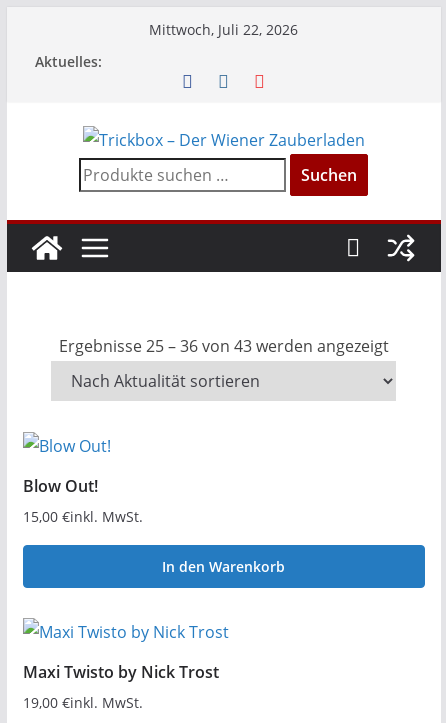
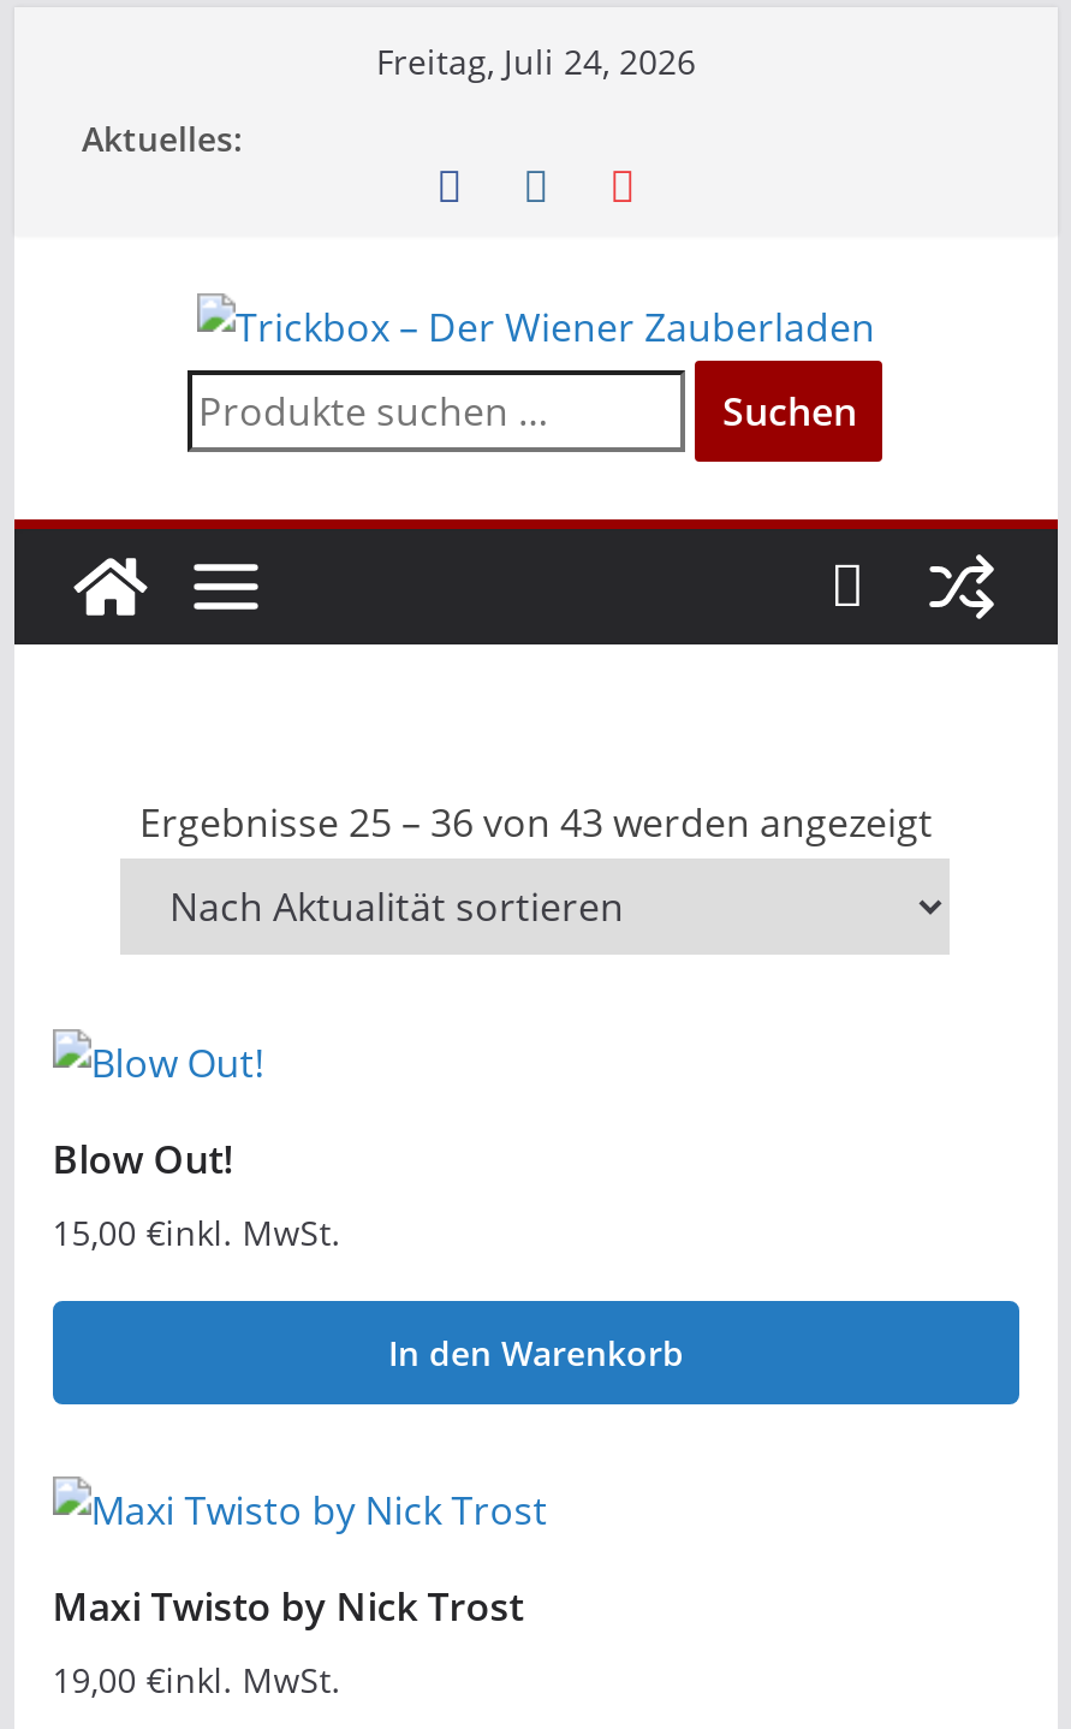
[149,20,298,39] Mittwoch, Juli 22, 2026 -> [376,38,696,84] Freitag, Juli 24, 2026

